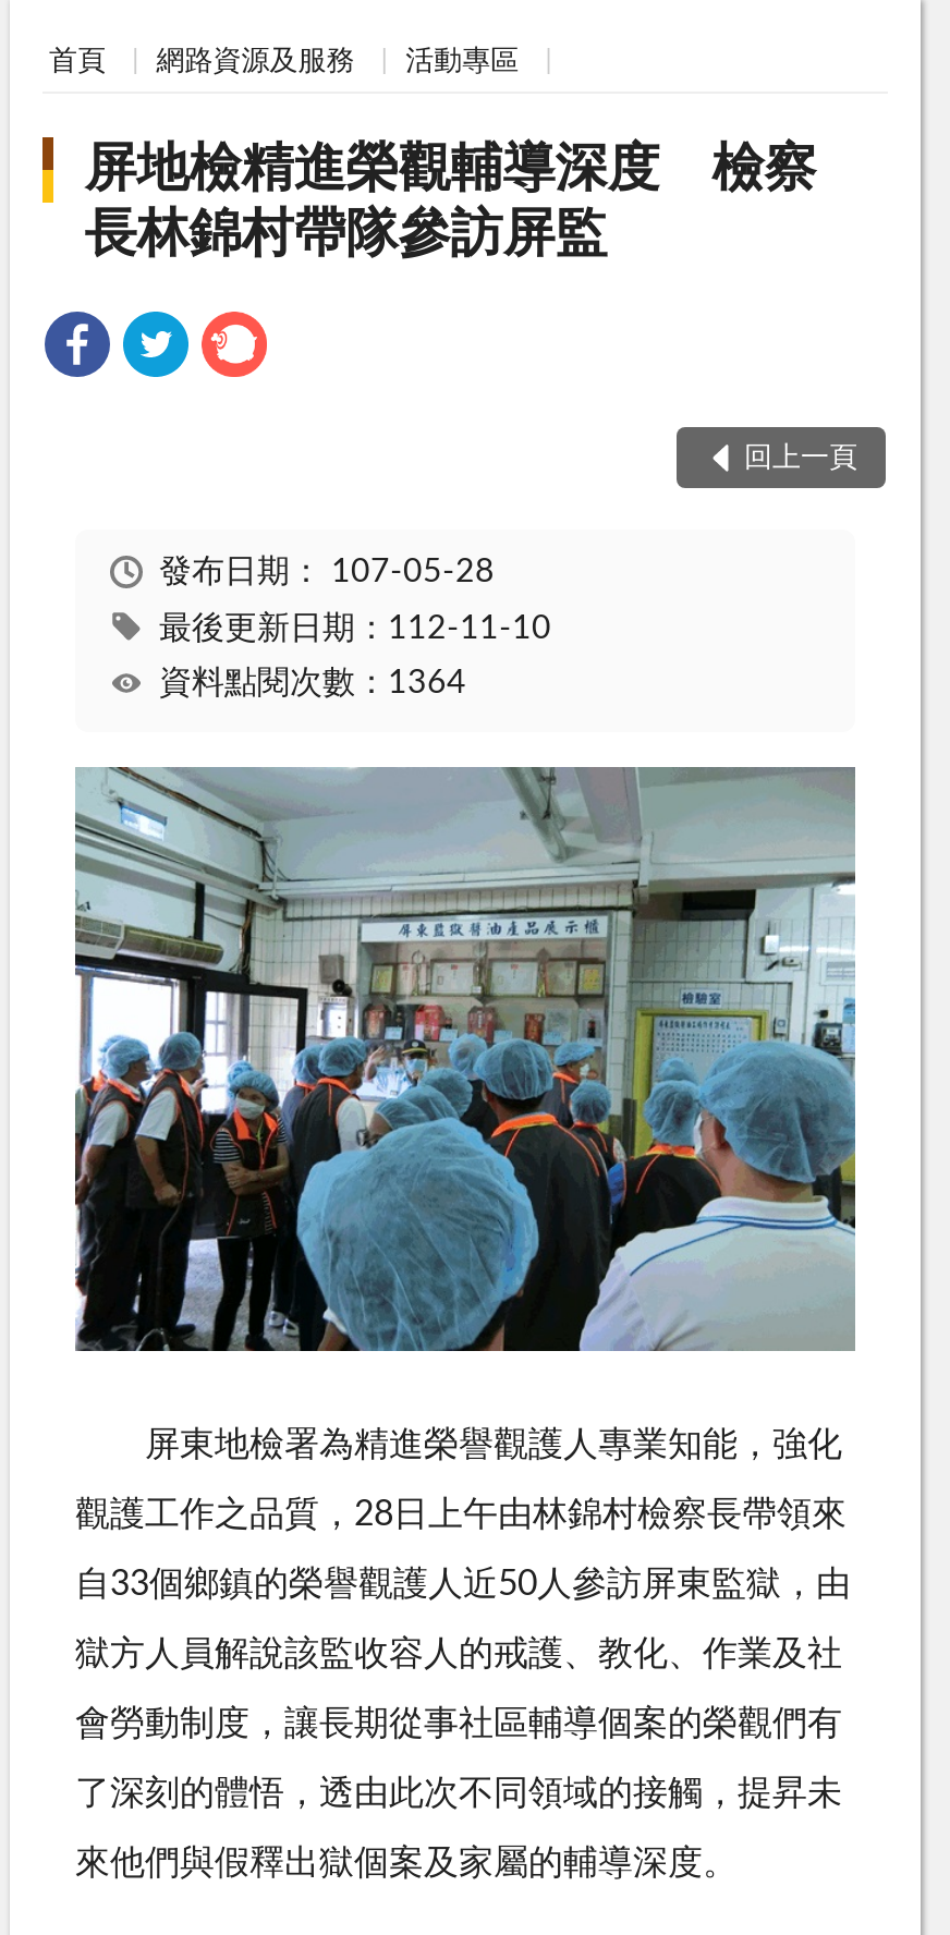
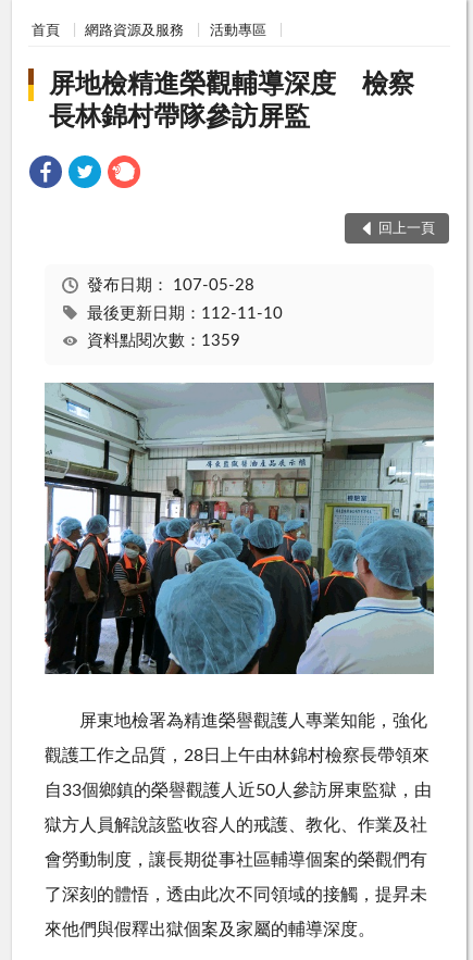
[159,667,466,700] 資料點閱次數：1364 -> [86,333,240,349] 資料點閱次數：1359

